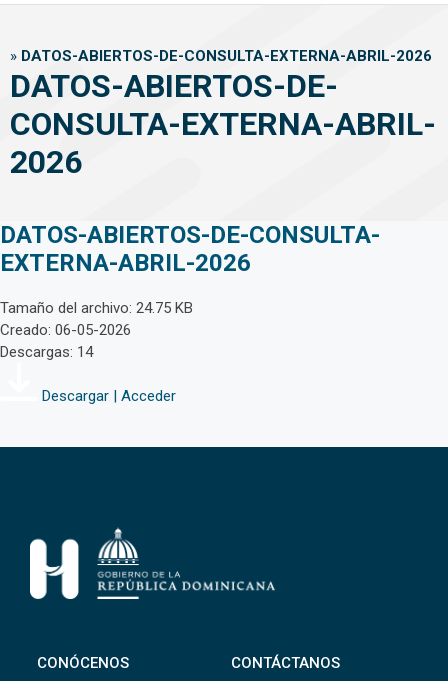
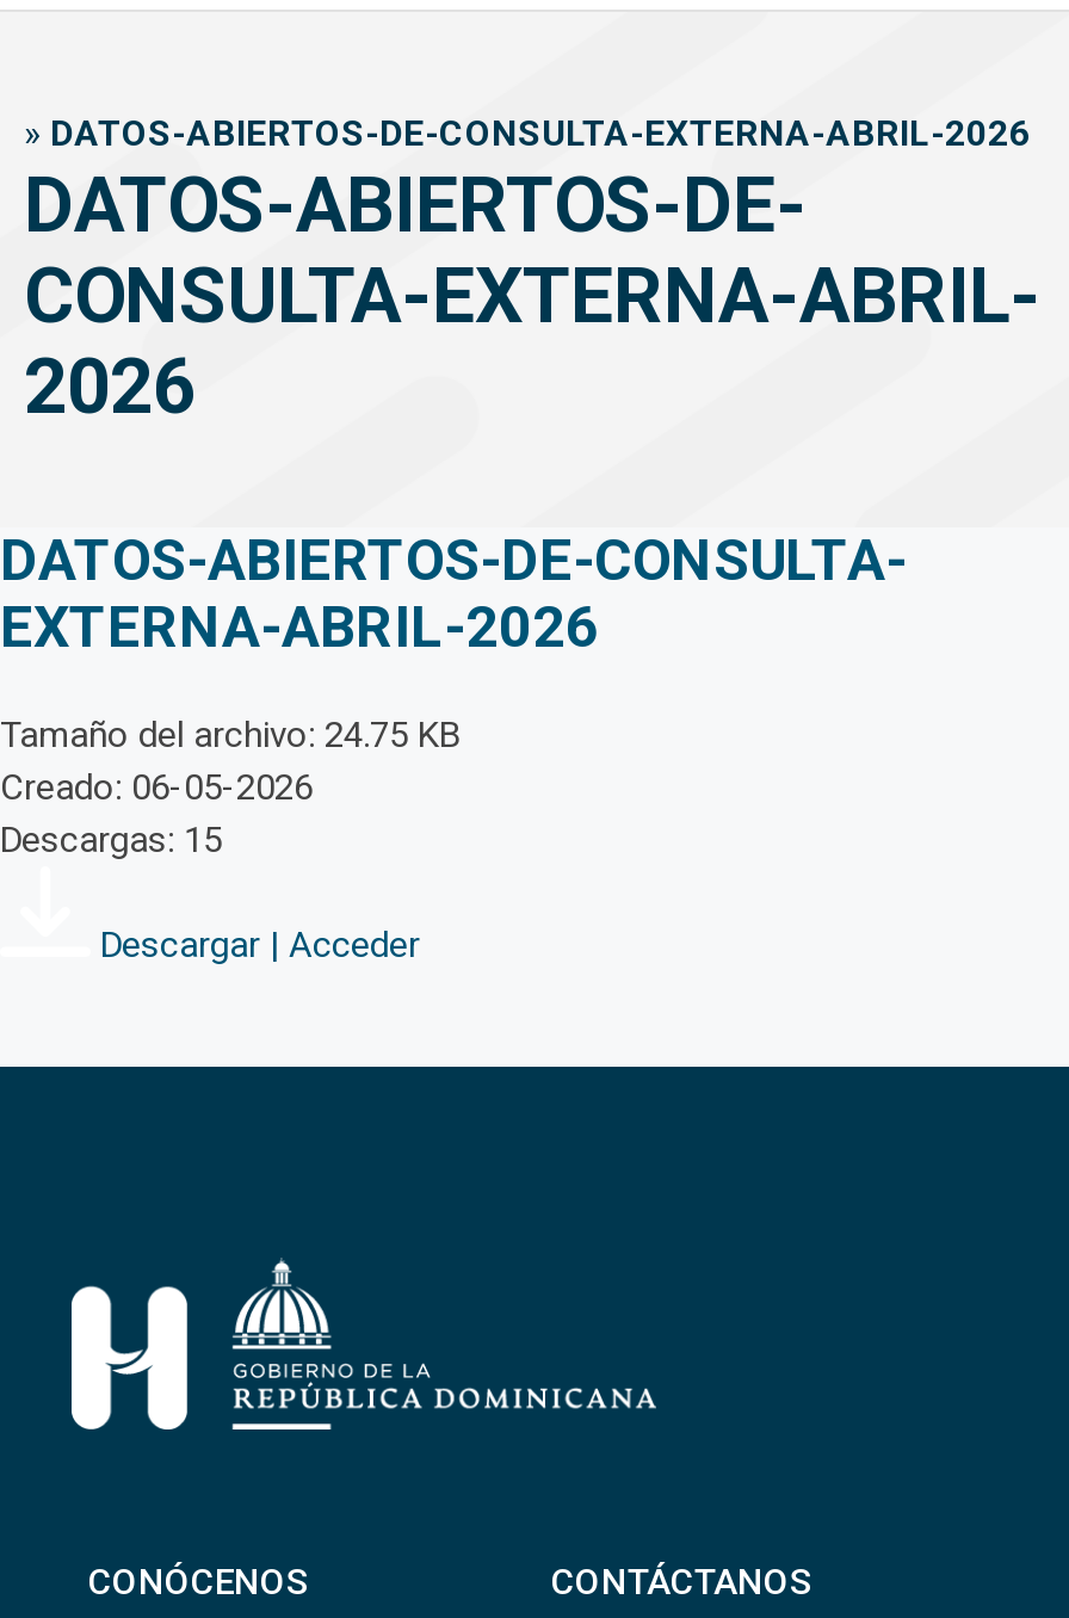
[0,343,93,361] Descargas: 14 -> [0,819,222,862] Descargas: 15

